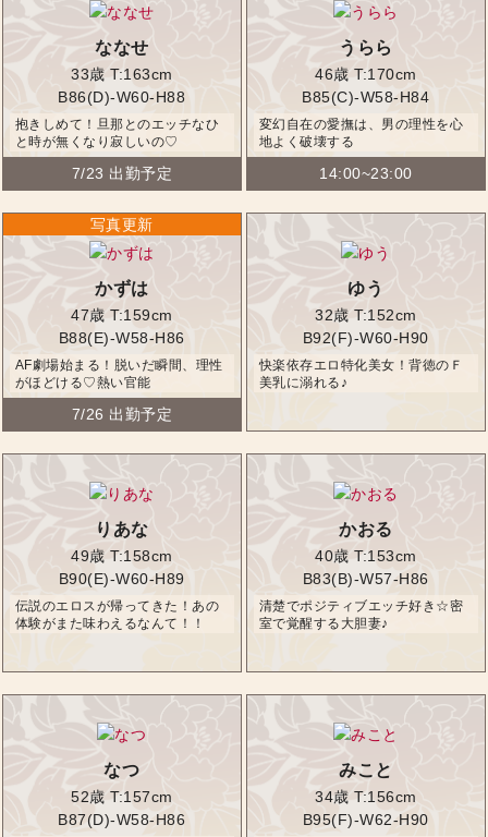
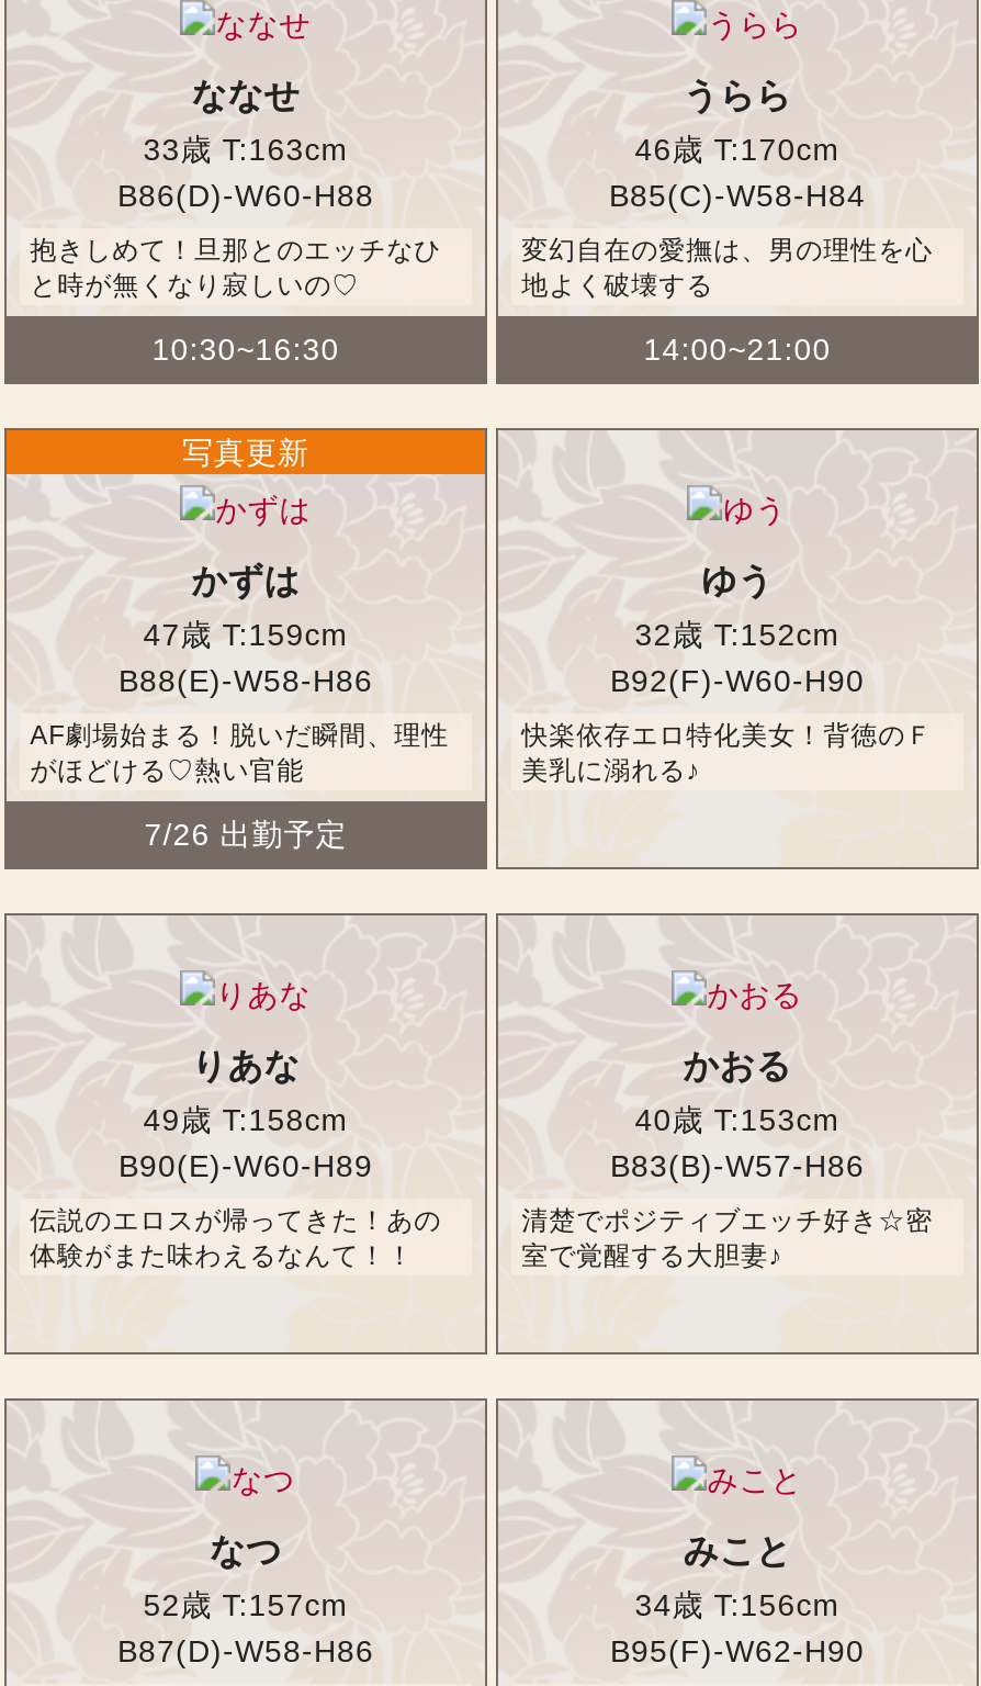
[72,165,172,182] 7/23 出勤予定 -> [152,331,340,367] 10:30~16:30
[319,165,413,182] 14:00~23:00 -> [643,331,831,367] 14:00~21:00

